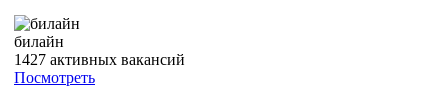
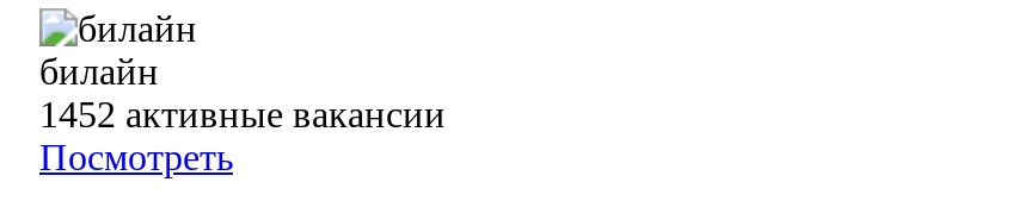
[14,51,185,68] 1427 активных вакансий -> [39,95,446,135] 1452 активные вакансии

